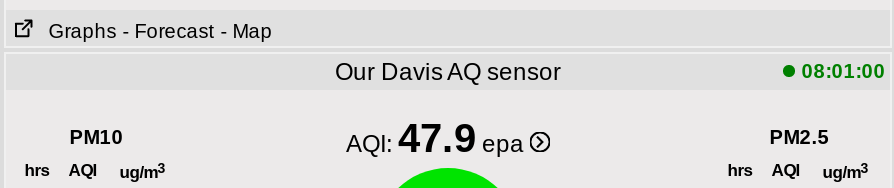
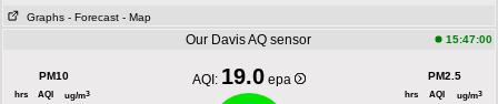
[796,60,886,82] 08:01:00 -> [442,33,492,45] 15:47:00
[346,116,530,160] AQI:47.9 epa -> [192,64,295,89] AQI:19.0 epa

